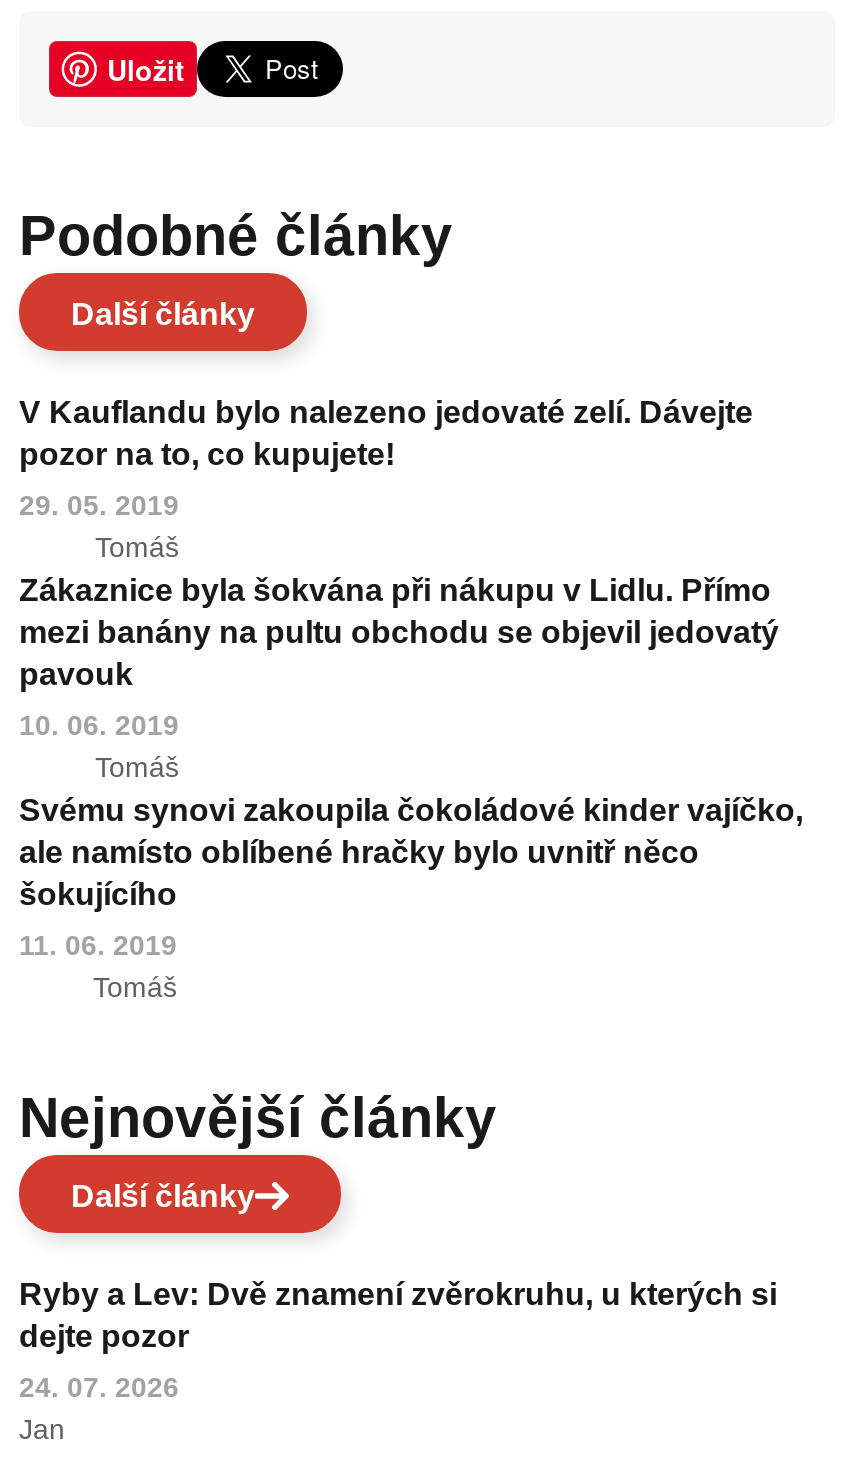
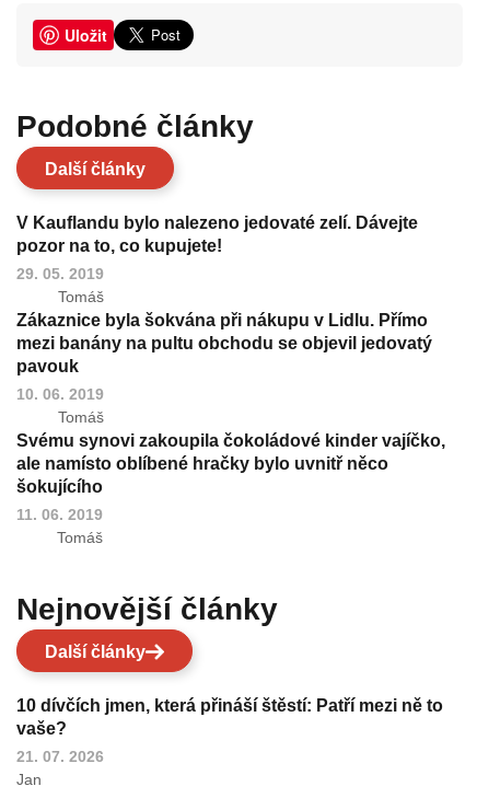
[19,1277,777,1353] Ryby a Lev: Dvě znamení zvěrokruhu, u kterých si | dejte pozor -> [16,696,443,738] 10 dívčích jmen, která přináší štěstí: Patří mezi ně to | vaše?
[19,1371,179,1403] 24. 07. 2026 -> [16,748,104,765] 21. 07. 2026

